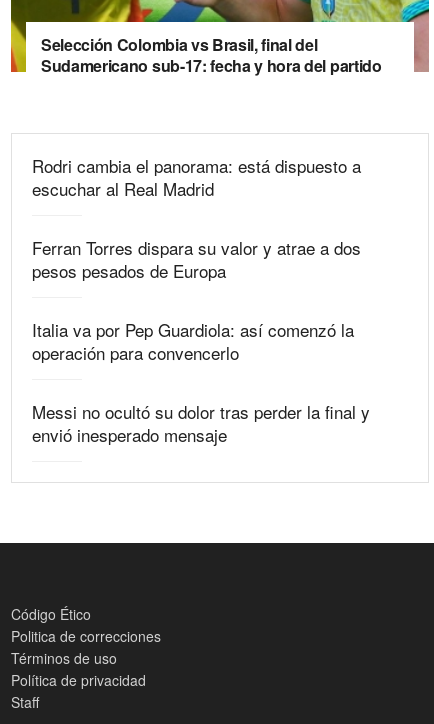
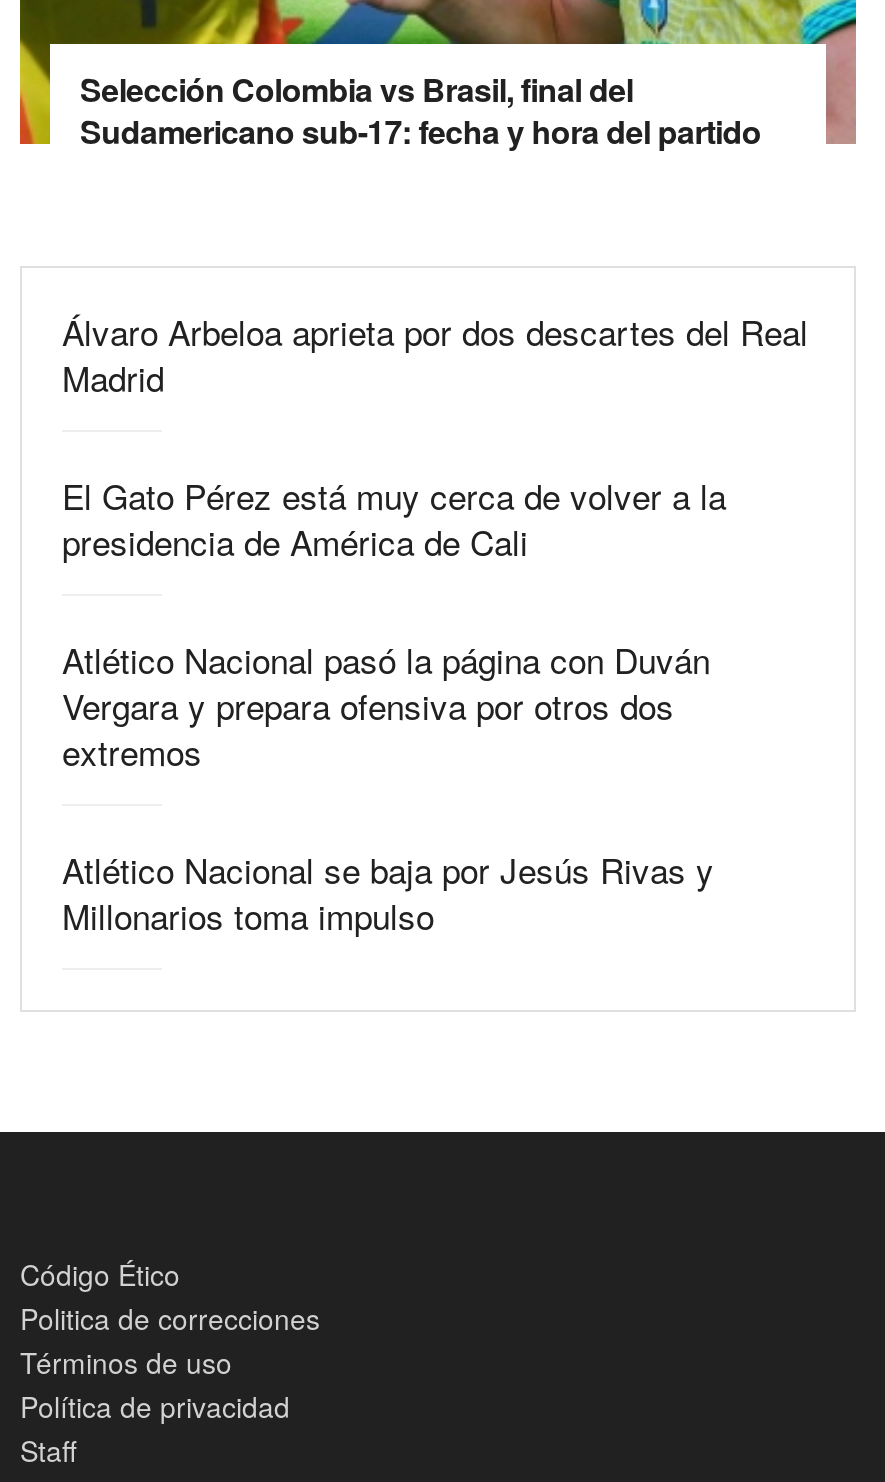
[32,153,361,201] Rodri cambia el panorama: está dispuesto a | escuchar al Real Madrid -> [62,306,808,402] Álvaro Arbeloa aprieta por dos descartes del Real | Madrid
[32,235,361,283] Ferran Torres dispara su valor y atrae a dos | pesos pesados de Europa -> [62,470,726,566] El Gato Pérez está muy cerca de volver a la | presidencia de América de Cali
[32,317,354,365] Italia va por Pep Guardiola: así comenzó la | operación para convencerlo -> [62,634,710,776] Atlético Nacional pasó la página con Duván | Vergara y prepara ofensiva por otros dos | extremos
[32,399,370,447] Messi no ocultó su dolor tras perder la final y | envió inesperado mensaje -> [62,844,714,940] Atlético Nacional se baja por Jesús Rivas y | Millonarios toma impulso

